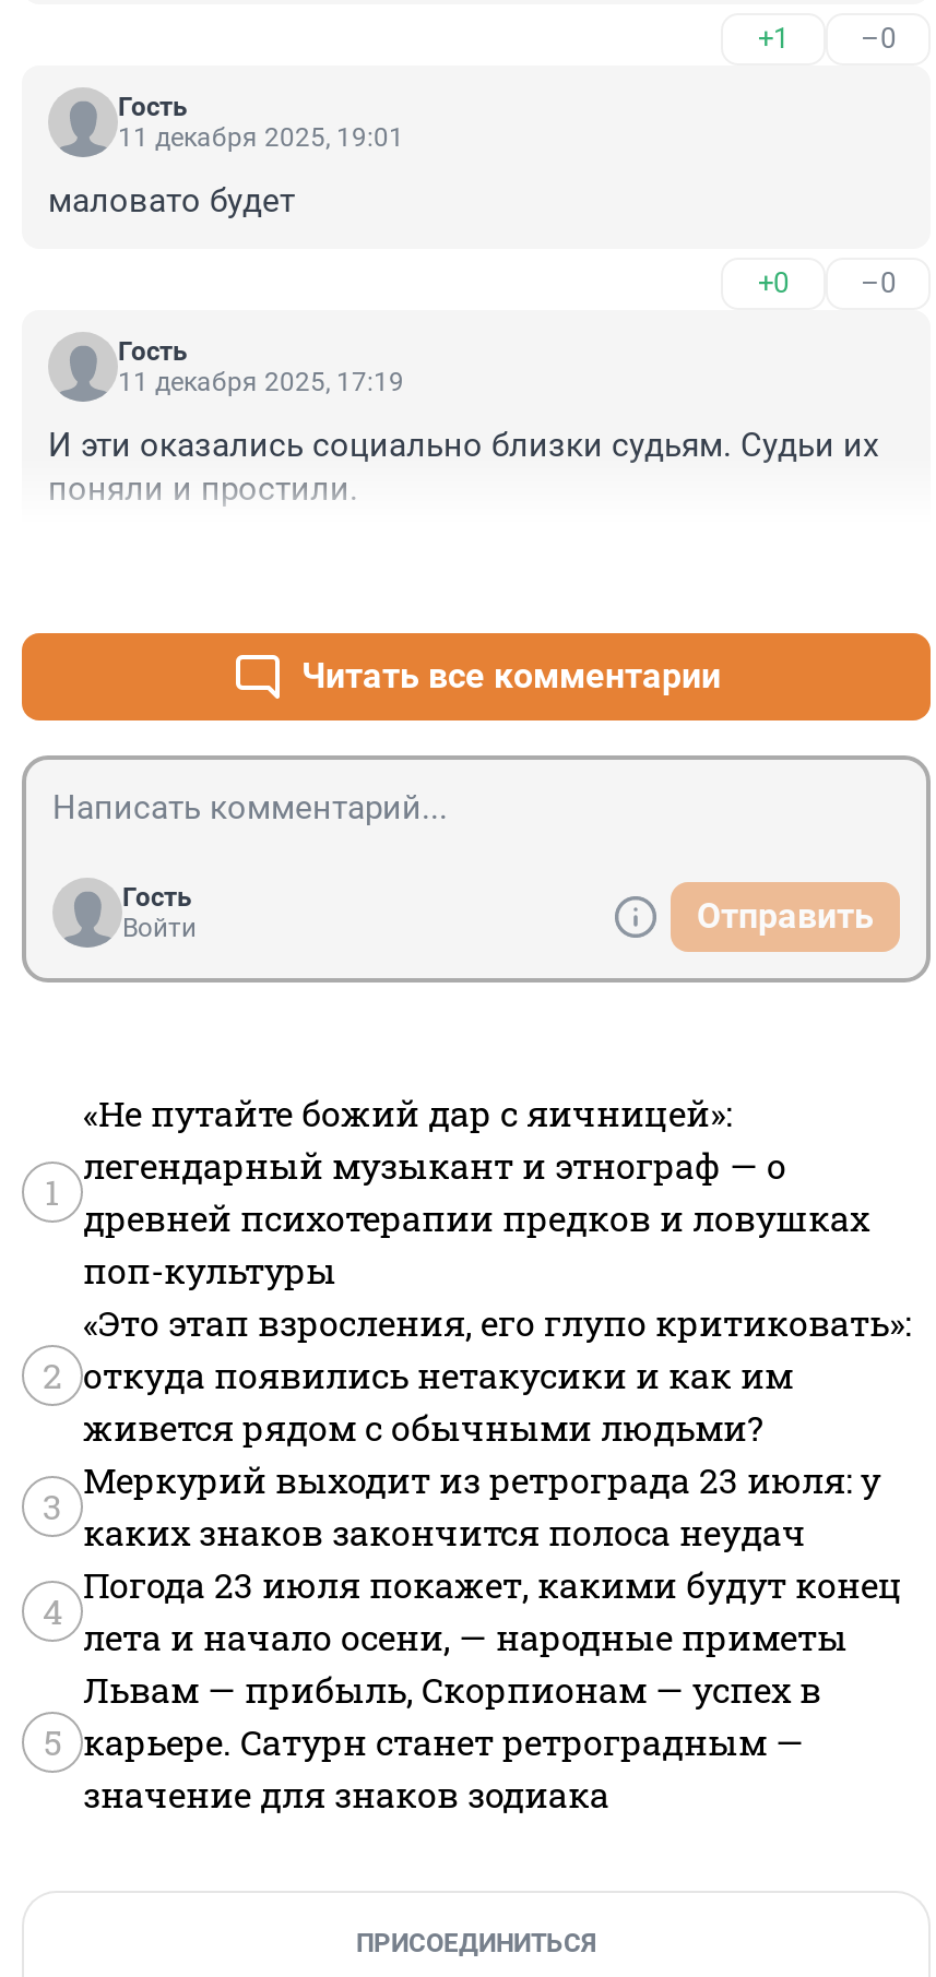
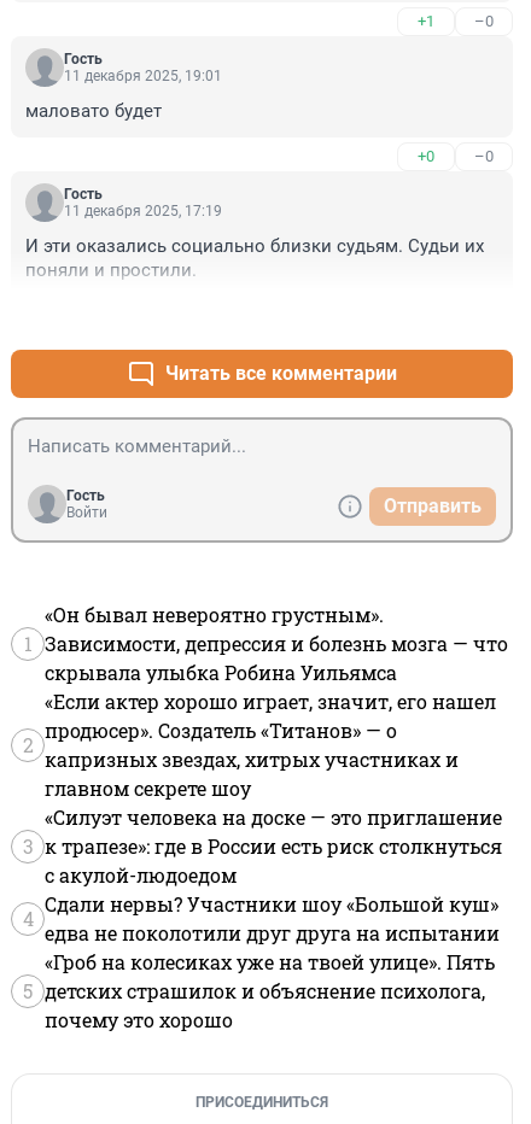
[83,1090,869,1293] «Не путайте божий дар с яичницей»: | легендарный музыкант и этнограф — о | древней психотерапии предков и ловушках | поп-культуры -> [45,602,508,685] «Он бывал невероятно грустным». | Зависимости, депрессия и болезнь мозга — что | скрывала улыбка Робина Уильямса
[83,1300,911,1450] «Это этап взросления, его глупо критиковать»: | откуда появились нетакусики и как им | живется рядом с обычными людьми? -> [45,689,496,801] «Если актер хорошо играет, значит, его нашел | продюсер». Создатель «Титанов» — о | капризных звездах, хитрых участниках и | главном секрете шоу
[83,1457,880,1555] Меркурий выходит из ретрограда 23 июля: у | каких знаков закончится полоса неудач -> [45,805,502,888] «Силуэт человека на доске — это приглашение | к трапезе»: где в России есть риск столкнуться | с акулой-людоедом
[83,1562,902,1660] Погода 23 июля покажет, какими будут конец | лета и начало осени, — народные приметы -> [45,891,500,946] Сдали нервы? Участники шоу «Большой куш» | едва не поколотили друг друга на испытании
[83,1666,821,1817] Львам — прибыль, Скорпионам — успех в | карьере. Сатурн станет ретроградным — | значение для знаков зодиака -> [45,949,495,1033] «Гроб на колесиках уже на твоей улице». Пять | детских страшилок и объяснение психолога, | почему это хорошо

